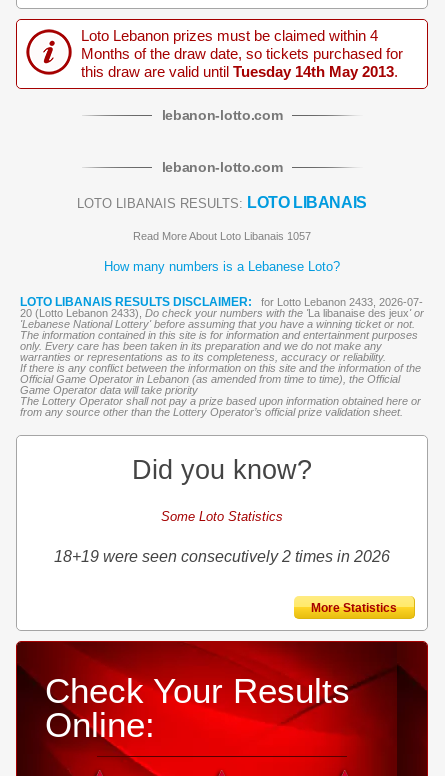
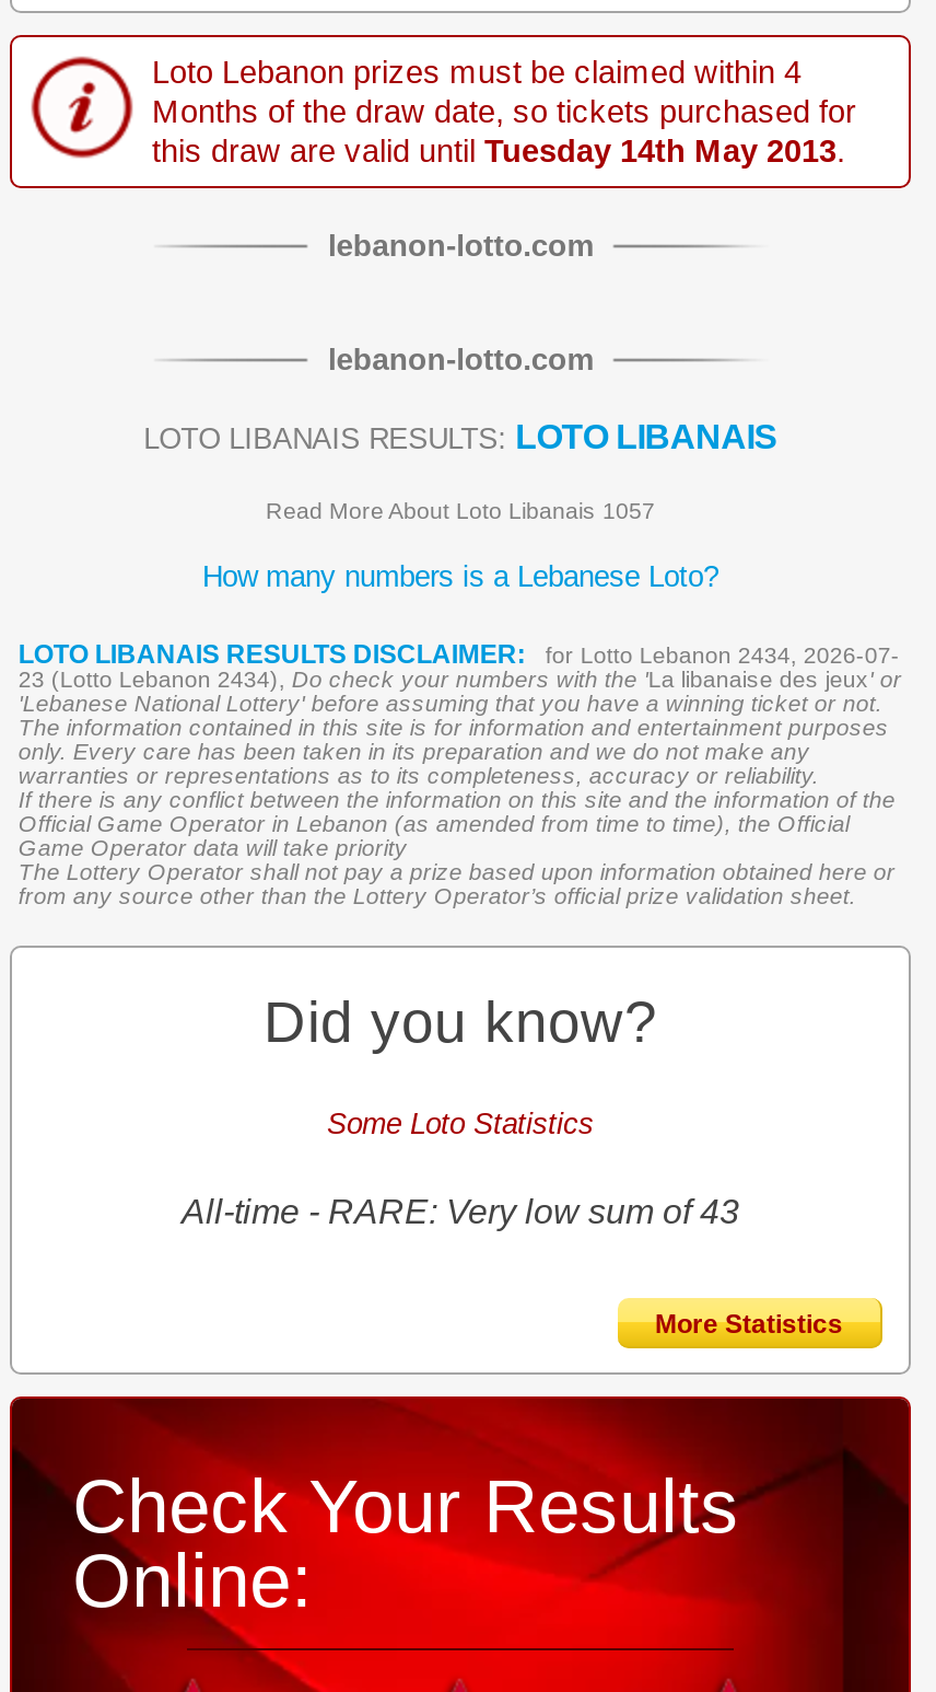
[261,296,423,308] for Lotto Lebanon 2433, 2026-07- -> [545,641,900,668] for Lotto Lebanon 2434, 2026-07-
[20,307,424,319] 20 (Lotto Lebanon 2433), Do check your numbers with the ' La libanaise des jeux ' or -> [18,665,902,692] 23 (Lotto Lebanon 2434), Do check your numbers with the ' La libanaise des jeux ' or
[54,548,390,565] 18+19 were seen consecutively 2 times in 2026 -> [182,1193,739,1230] All-time - RARE: Very low sum of 43

